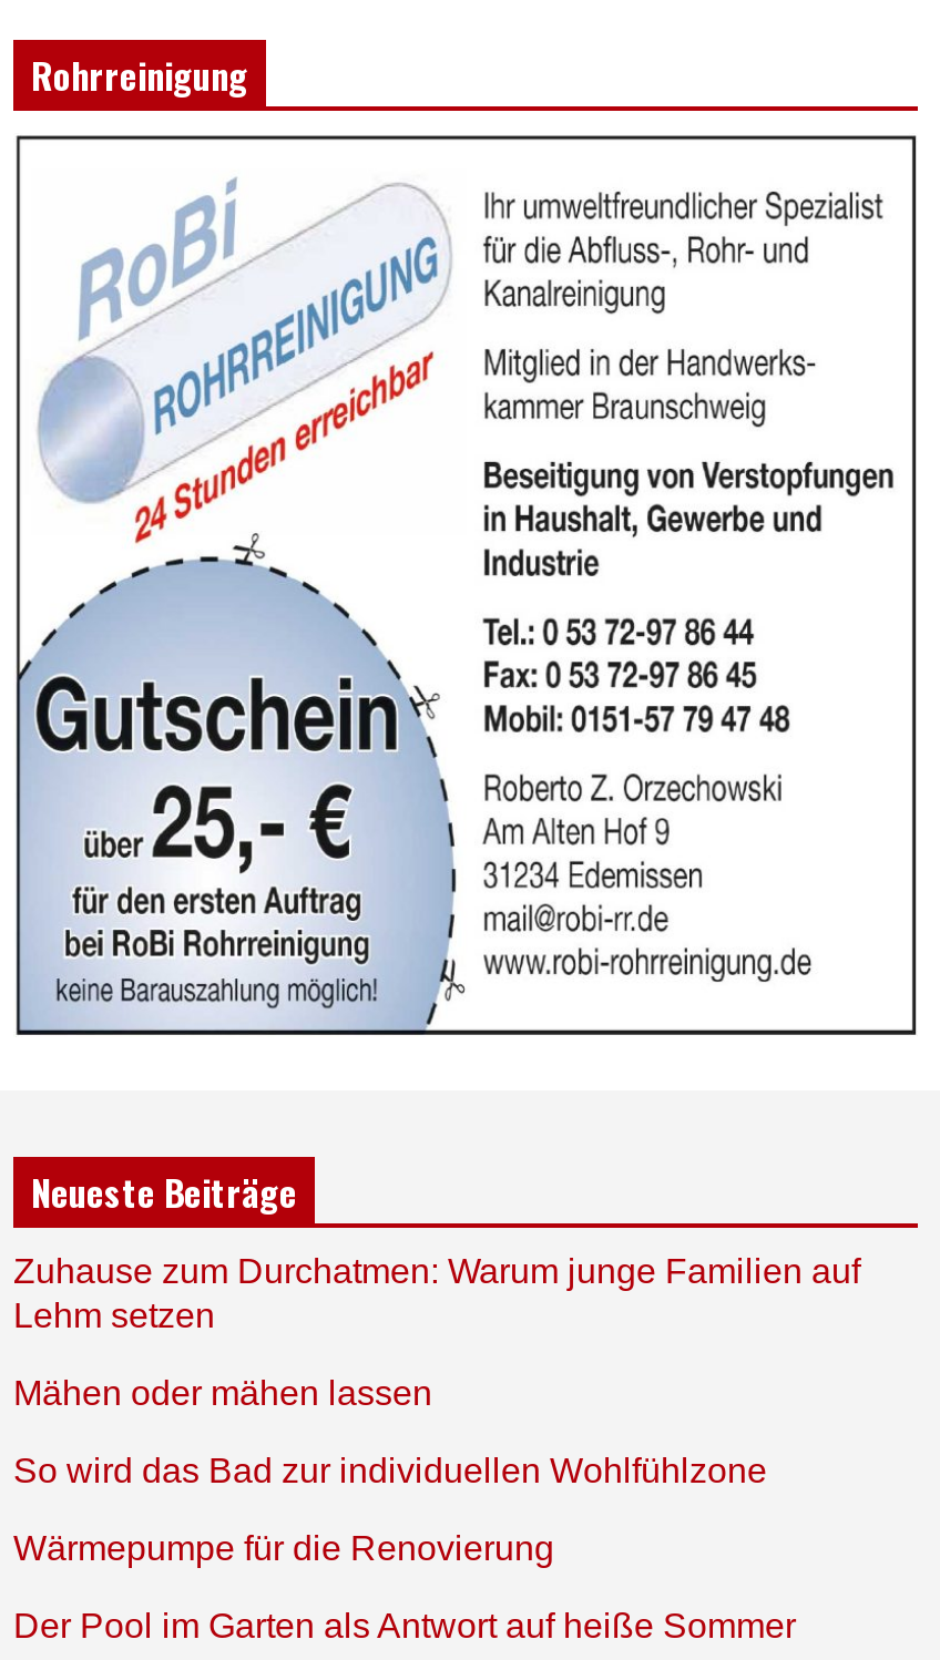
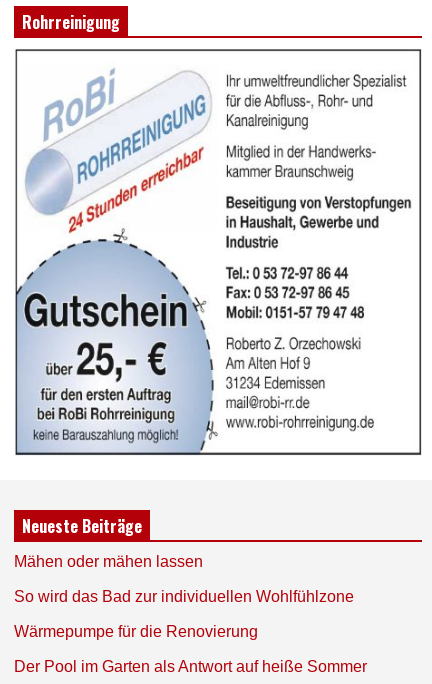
[13,1252,860,1334] Zuhause zum Durchatmen: Warum junge Familien auf | Lehm setzen -> none

